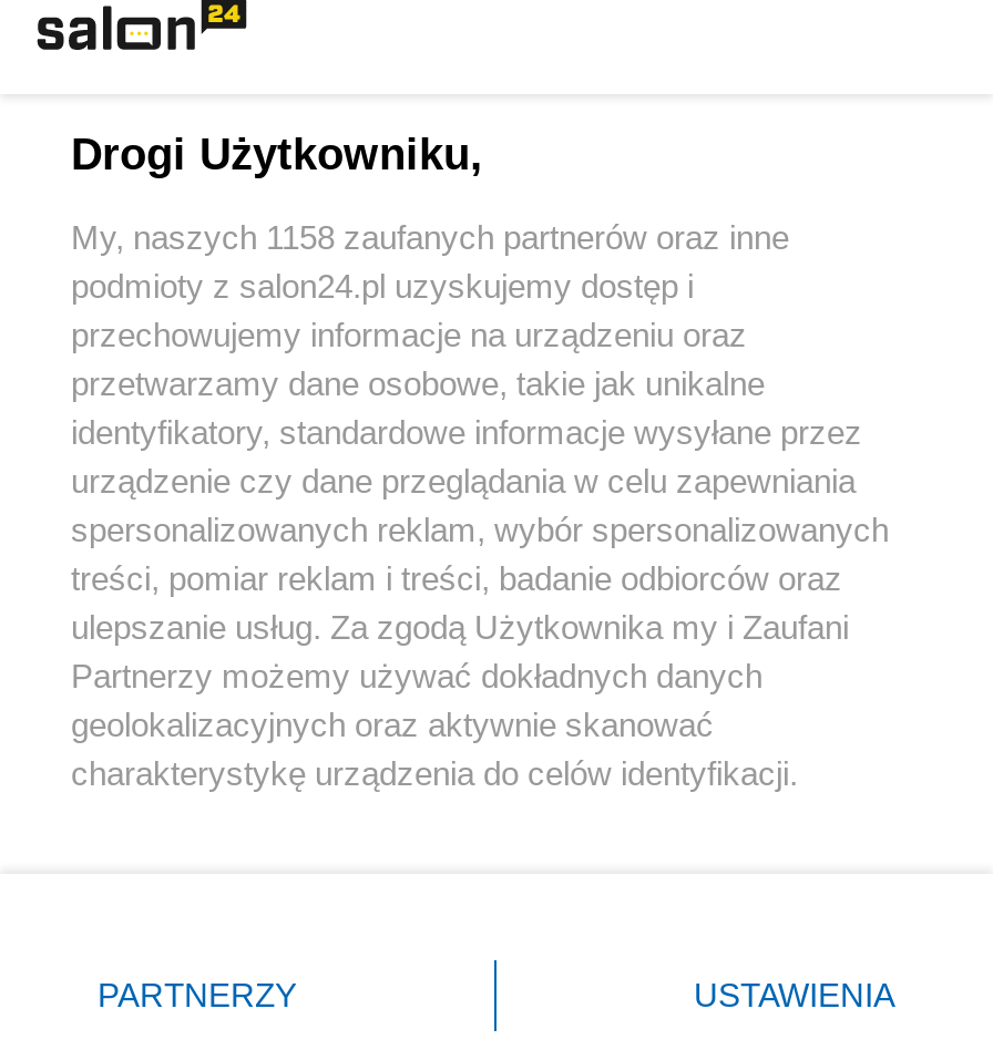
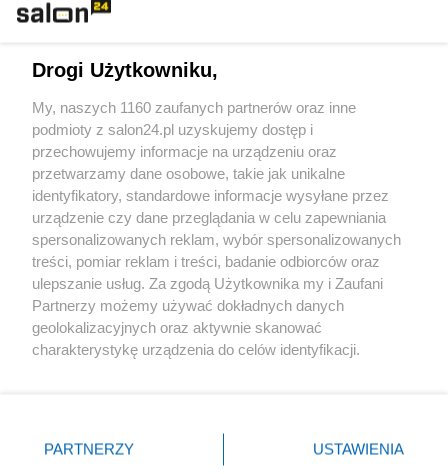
[71,217,789,255] My, naszych 1158 zaufanych partnerów oraz inne -> [32,98,356,115] My, naszych 1160 zaufanych partnerów oraz inne

